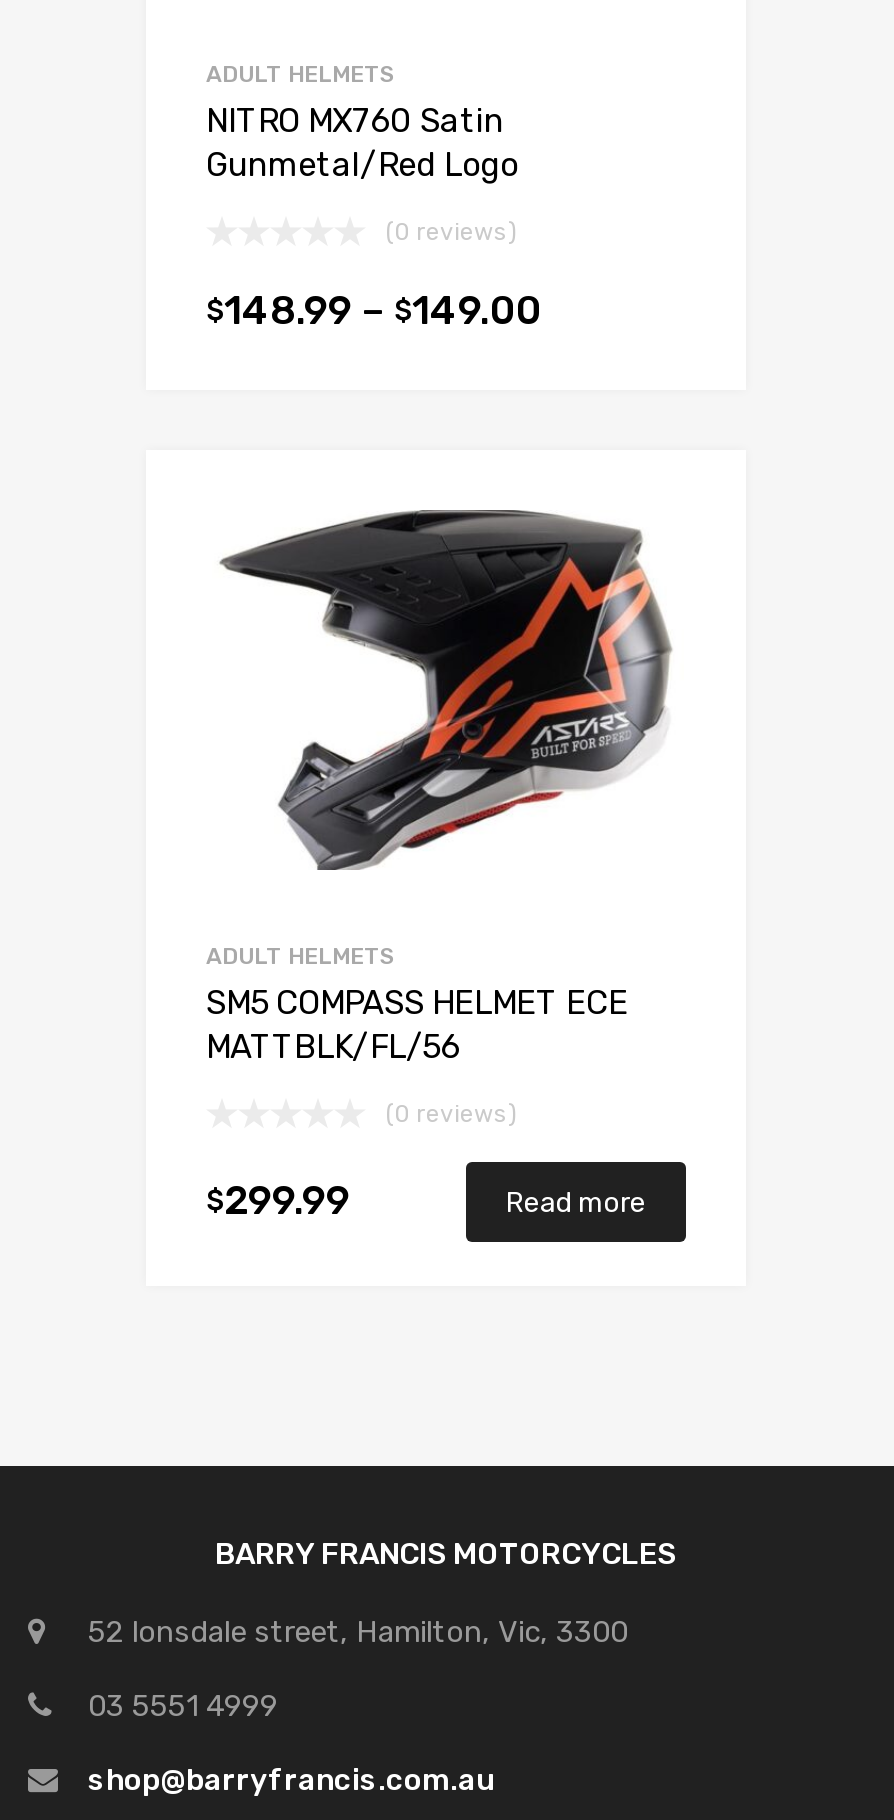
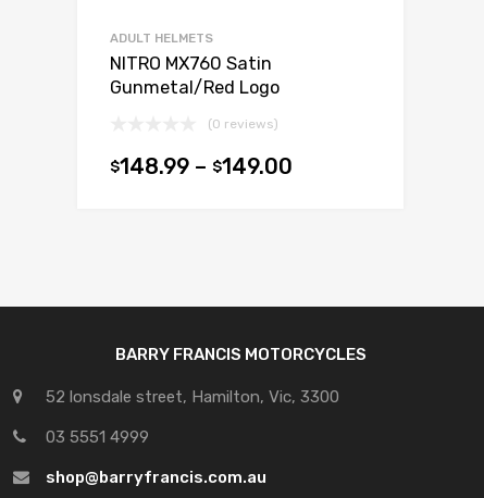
[206,508,674,1223] [image] | ADULT HELMETS | SM5 COMPASS HELMET ECE | MATTBLK/FL/56 | (0 reviews) | $299.99 | Read more -> none

